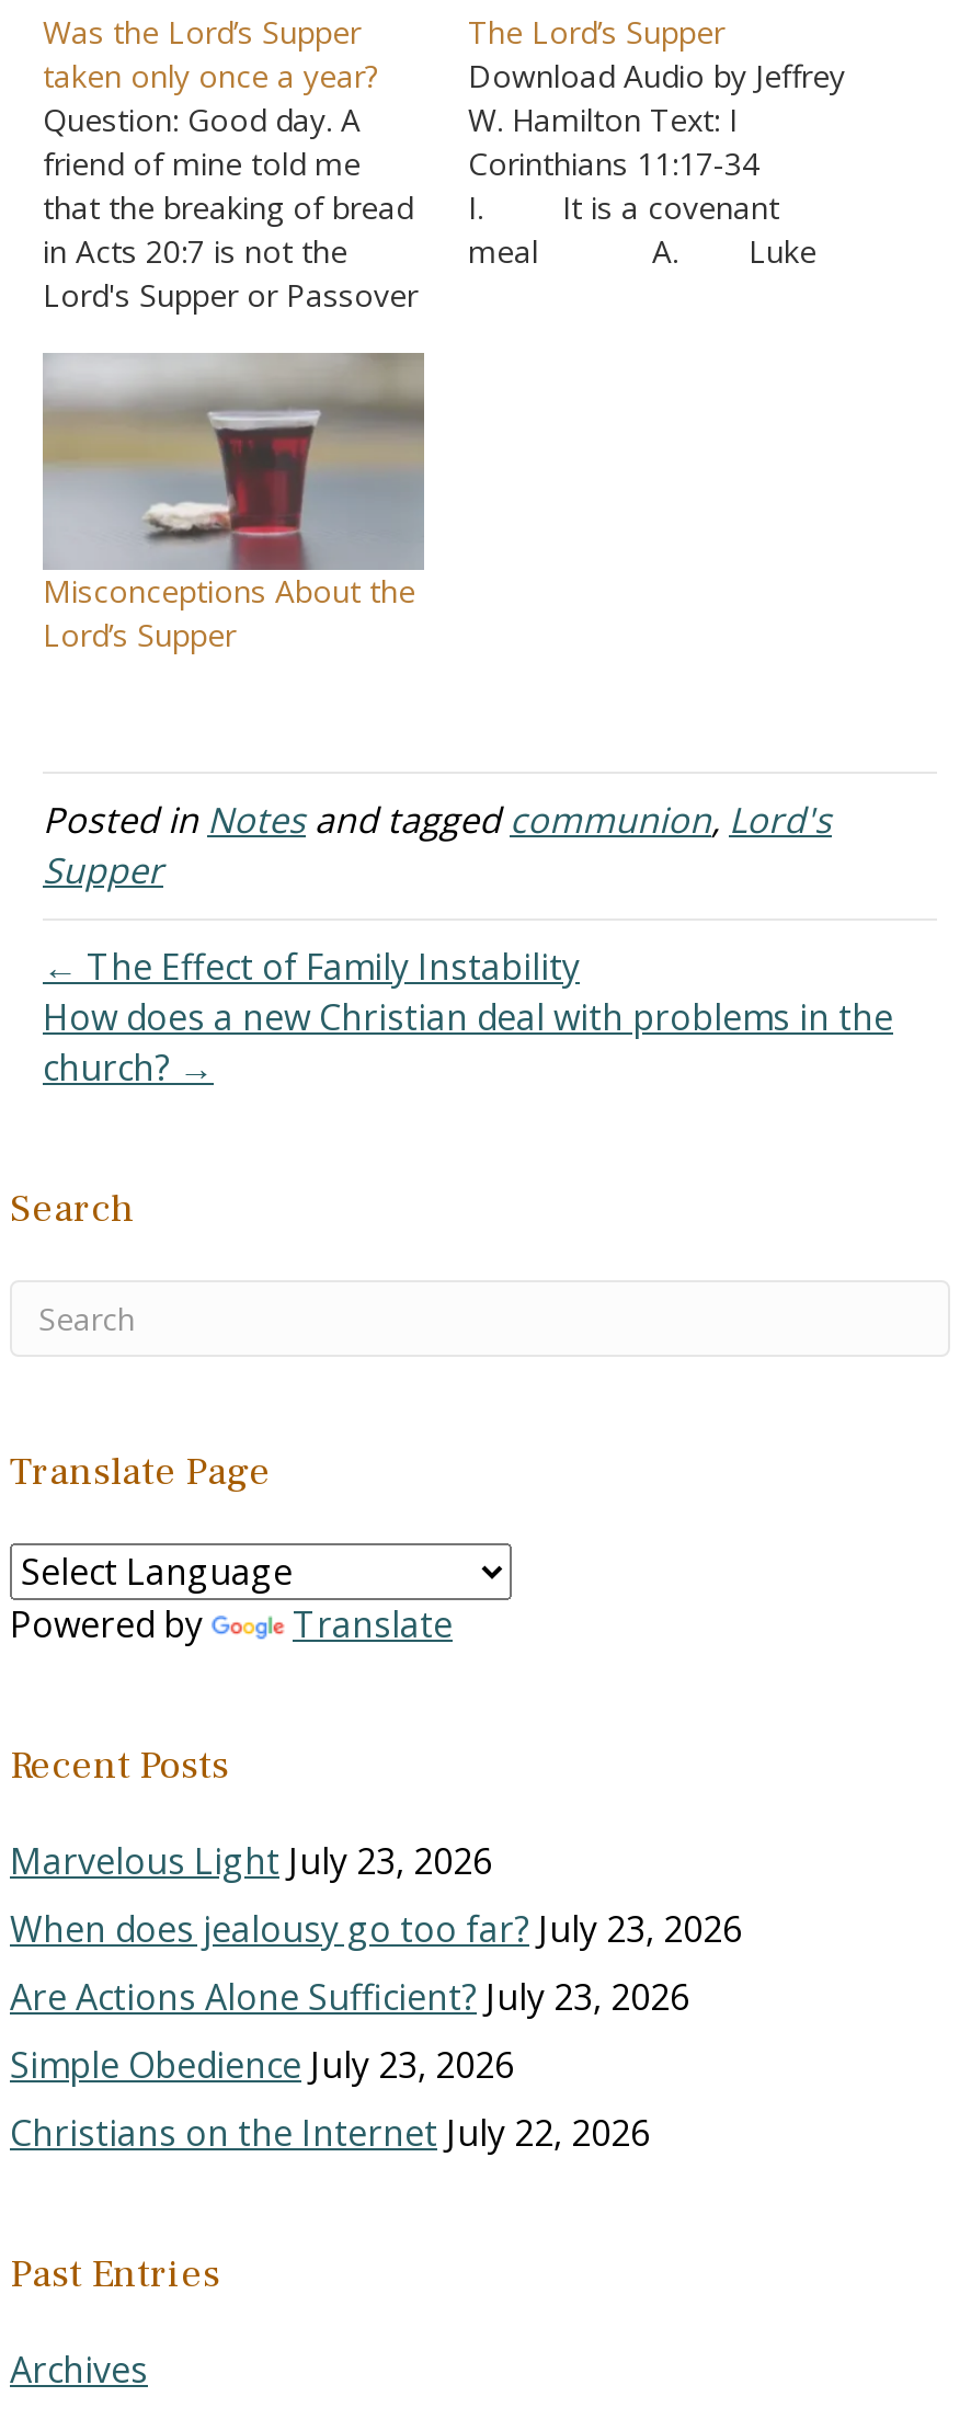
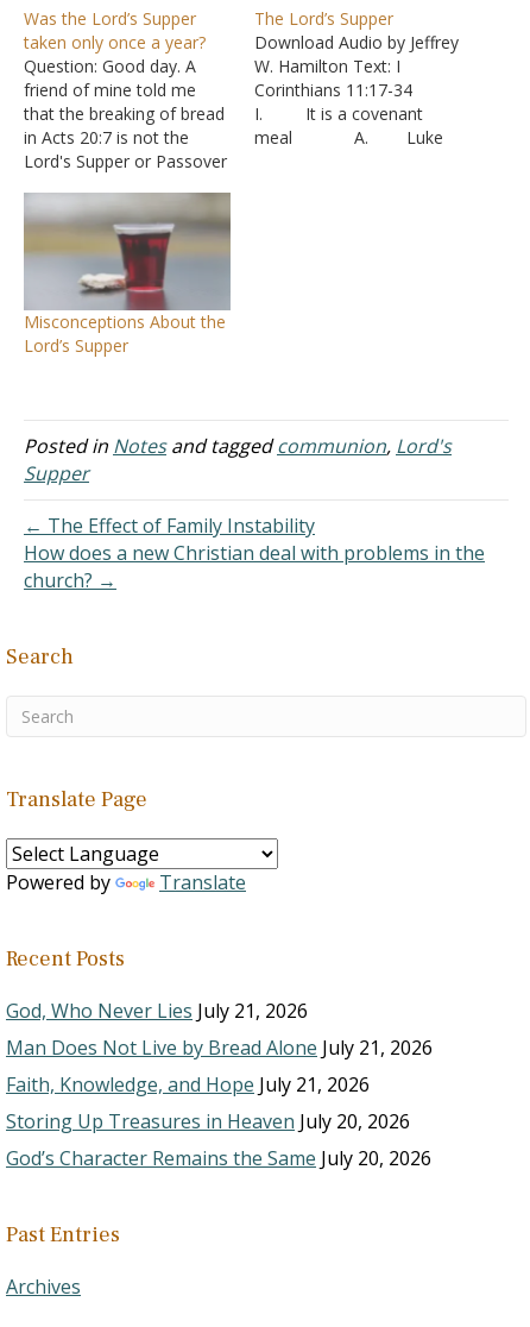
[10,1838,742,2158] Marvelous Light July 23, 2026 | When does jealousy go too far? July 23, 2026 | Are Actions Alone Sufficient? July 23, 2026 | Simple Obedience July 23, 2026 | Christians on the Internet July 22, 2026 -> [6,998,433,1172] God, Who Never Lies July 21, 2026 | Man Does Not Live by Bread Alone July 21, 2026 | Faith, Knowledge, and Hope July 21, 2026 | Storing Up Treasures in Heaven July 20, 2026 | God’s Character Remains the Same July 20, 2026

